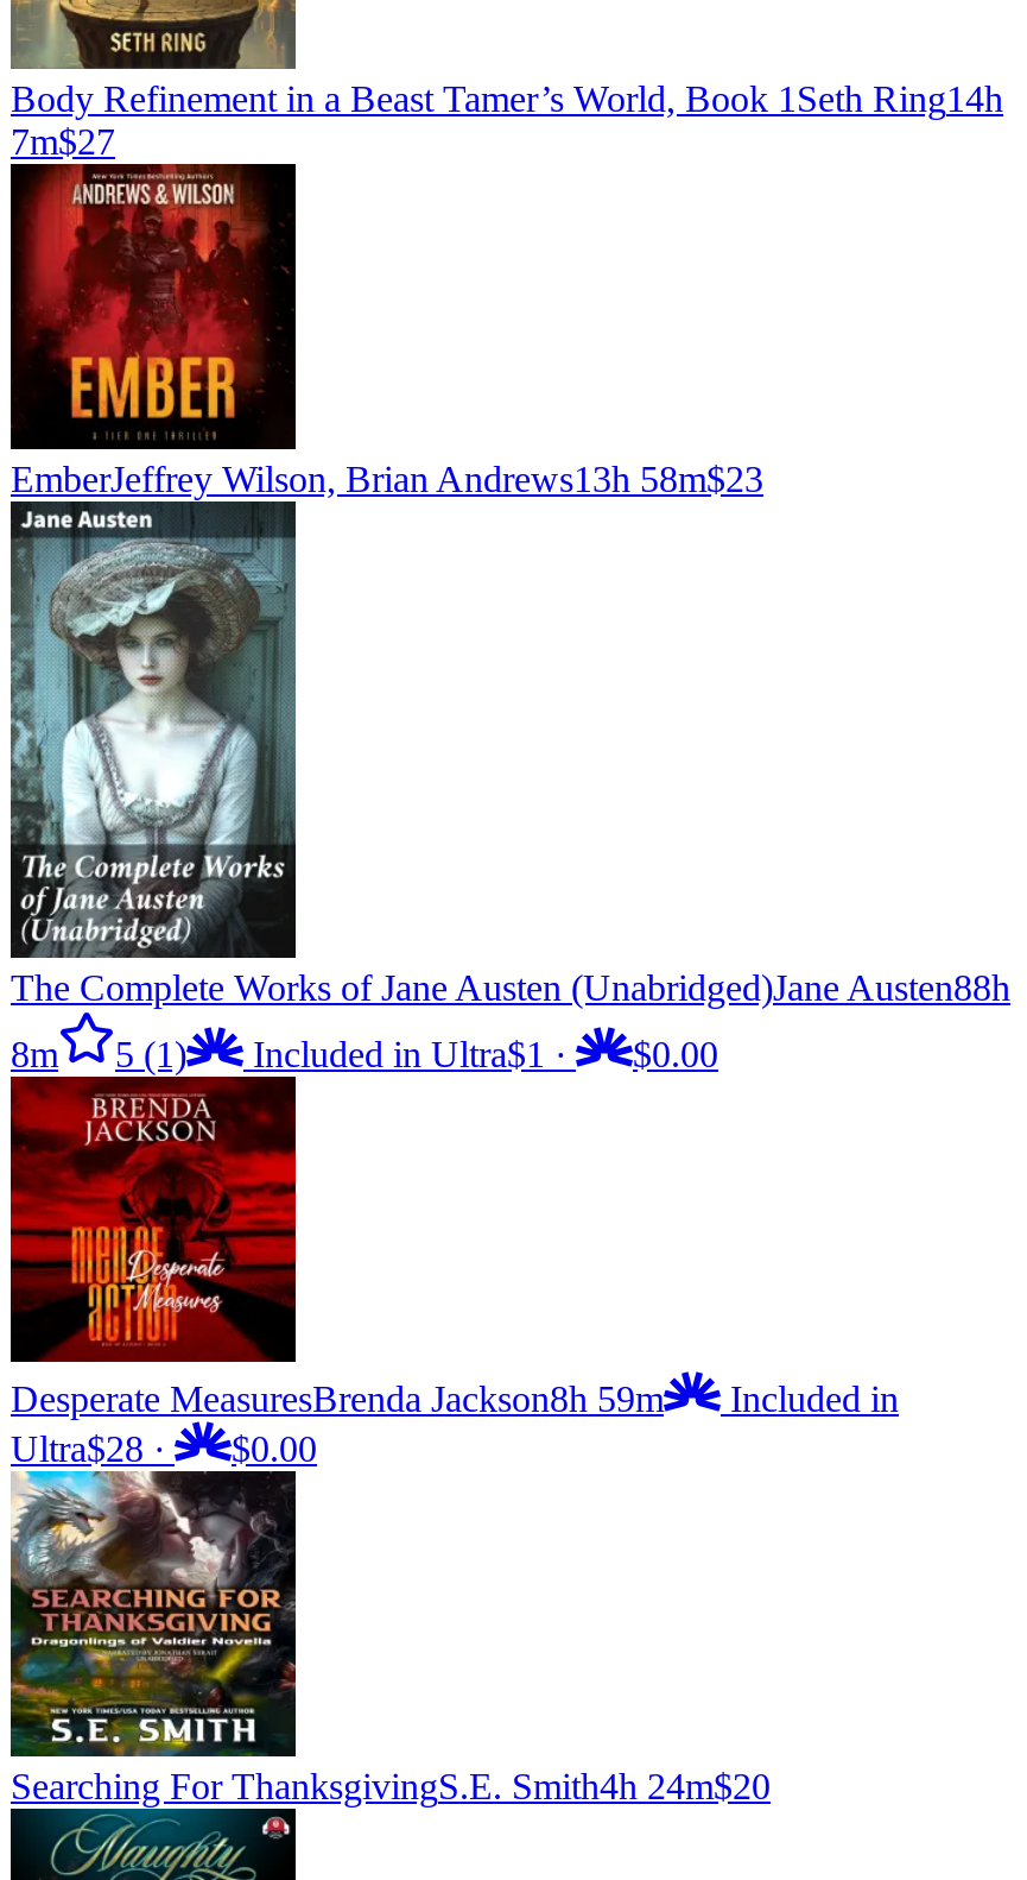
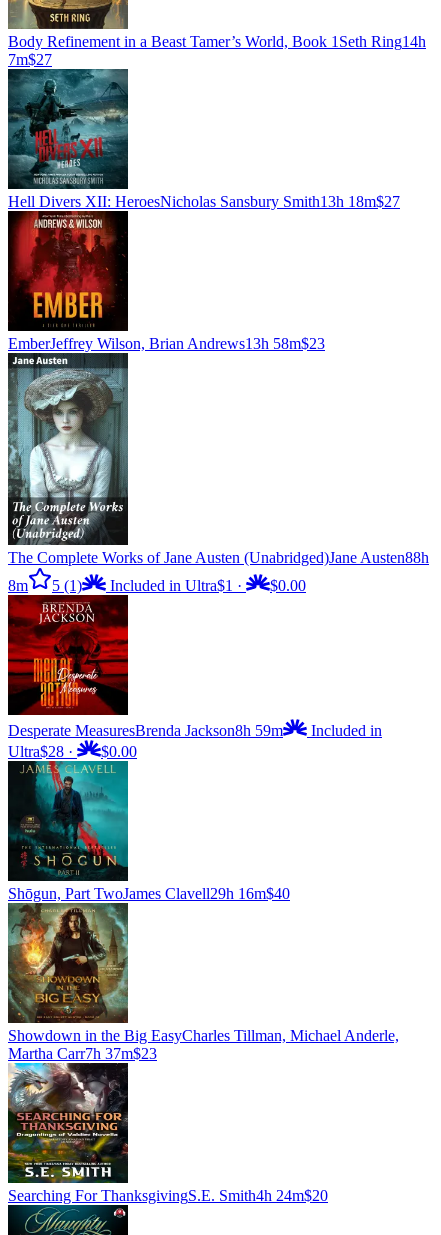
none -> [8,68,400,209] [image] | Hell Divers XII: HeroesNicholas Sansbury Smith 13h 18m$27
none -> [7,760,290,901] [image] | Shōgun, Part TwoJames Clavell29h 16m$40
none -> [7,909,399,1061] [image] | Showdown in the Big EasyCharles Tillman, Michael Anderle, | Martha Carr7h 37m$23

